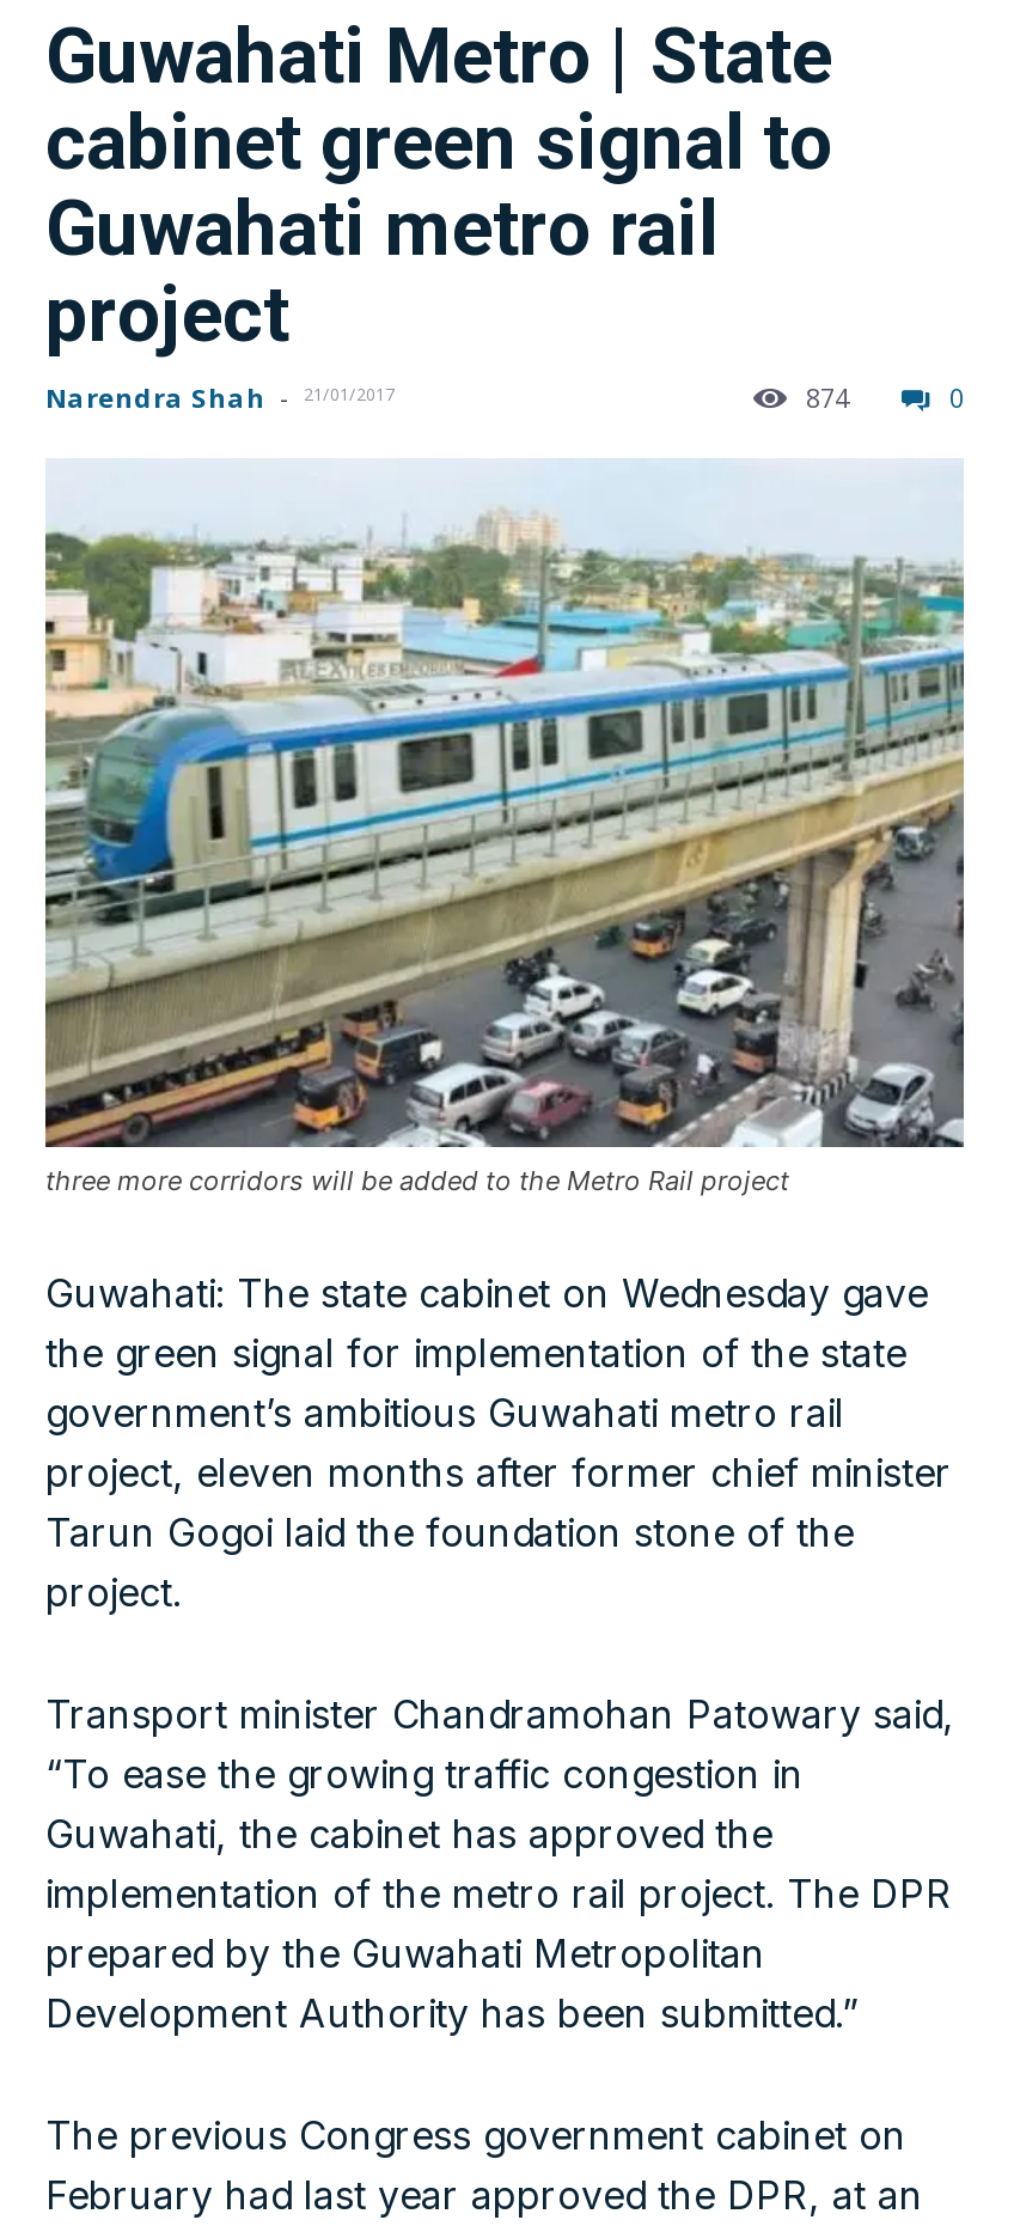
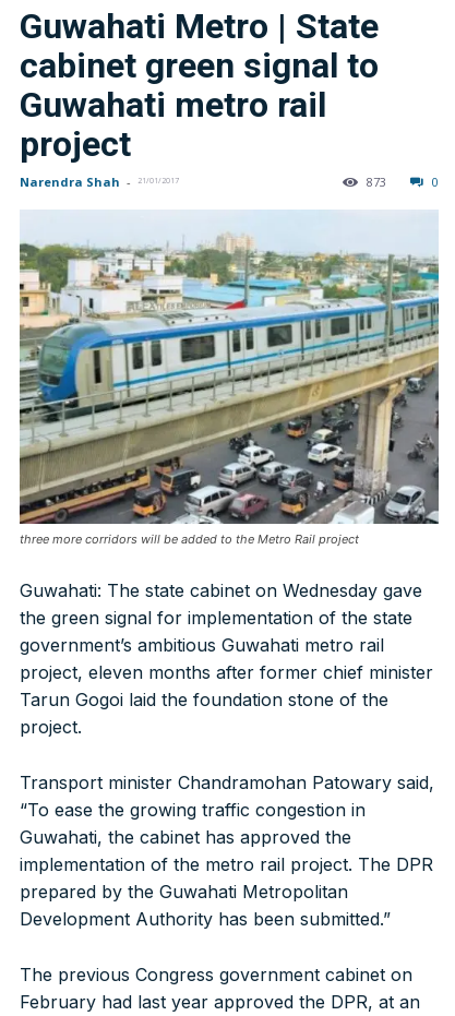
[806,379,849,415] 874 -> [367,173,386,190] 873

